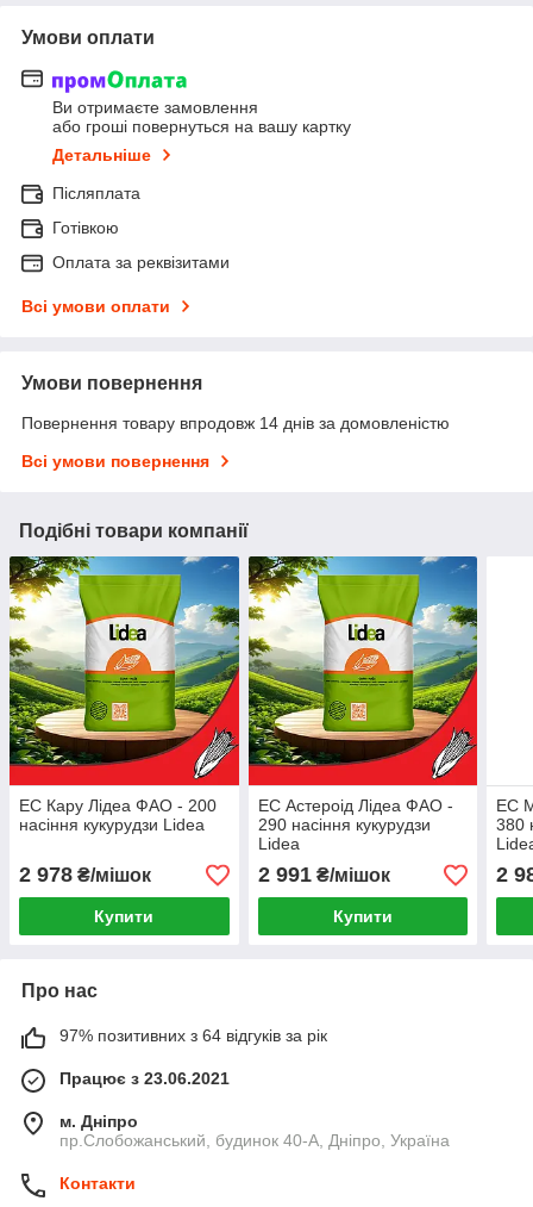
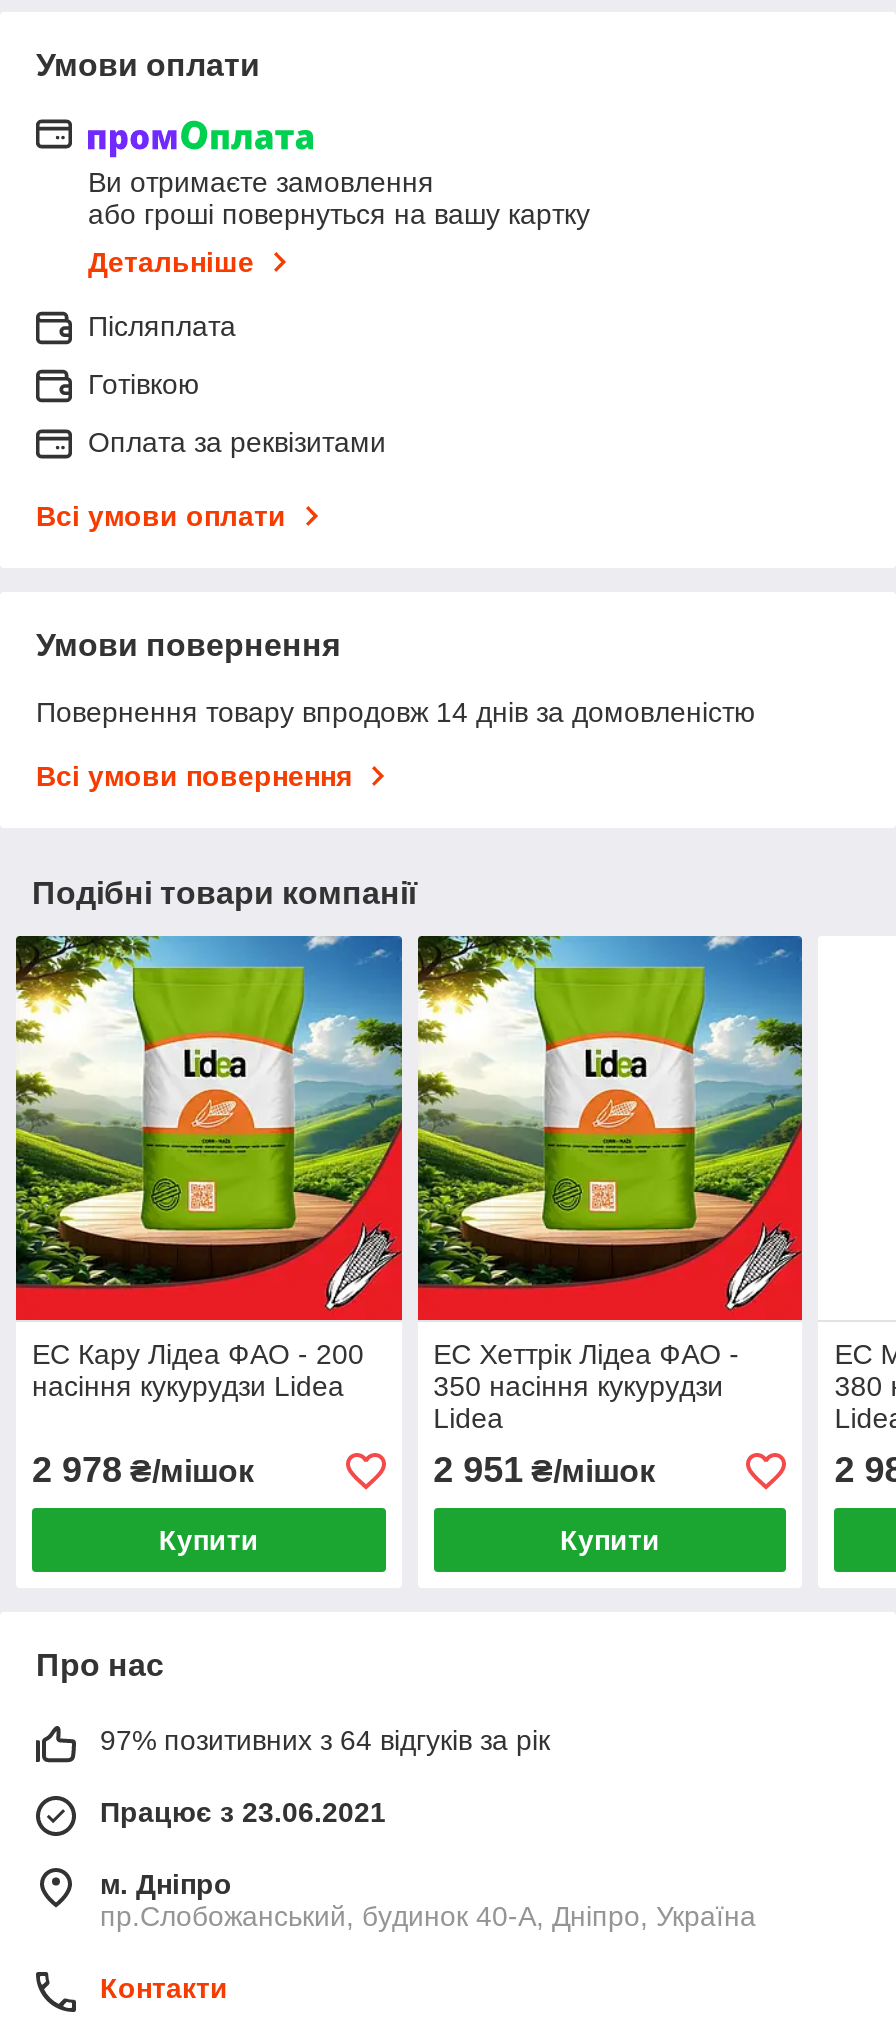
[258,796,453,815] ЕС Астероід Лідеа ФАО - -> [433,1338,739,1370] ЕС Хеттрік Лідеа ФАО -
[258,815,430,834] 290 насіння кукурудзи -> [433,1370,723,1402] 350 насіння кукурудзи
[258,863,390,887] 2 991 ₴/мішок -> [433,1450,655,1490] 2 951 ₴/мішок

